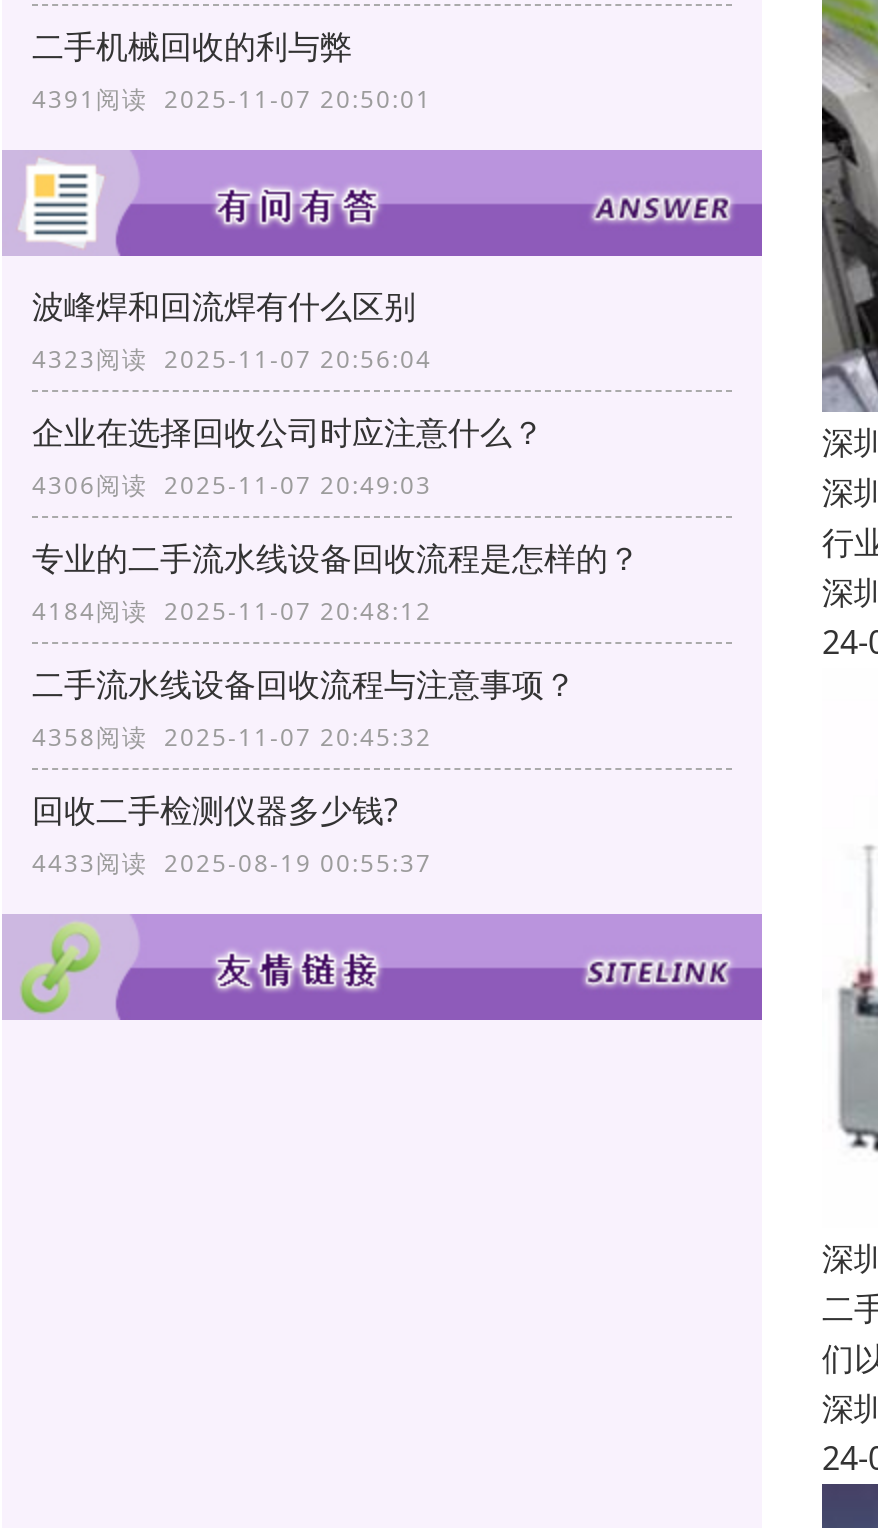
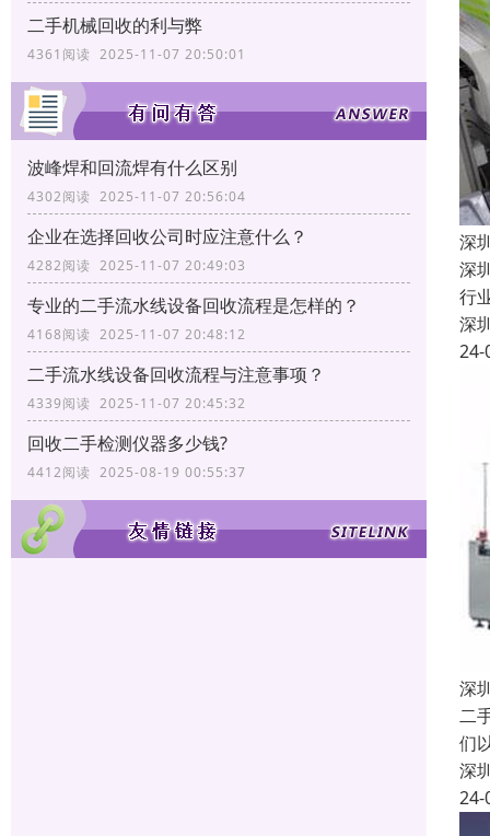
[32,82,432,116] 4391阅读 2025-11-07 20:50:01 -> [27,45,246,64] 4361阅读 2025-11-07 20:50:01
[32,342,432,376] 4323阅读 2025-11-07 20:56:04 -> [27,187,246,206] 4302阅读 2025-11-07 20:56:04
[32,468,432,502] 4306阅读 2025-11-07 20:49:03 -> [27,256,246,275] 4282阅读 2025-11-07 20:49:03
[32,594,432,628] 4184阅读 2025-11-07 20:48:12 -> [27,325,246,344] 4168阅读 2025-11-07 20:48:12
[32,720,432,754] 4358阅读 2025-11-07 20:45:32 -> [27,394,246,413] 4339阅读 2025-11-07 20:45:32
[32,846,432,880] 4433阅读 2025-08-19 00:55:37 -> [27,463,246,482] 4412阅读 2025-08-19 00:55:37

